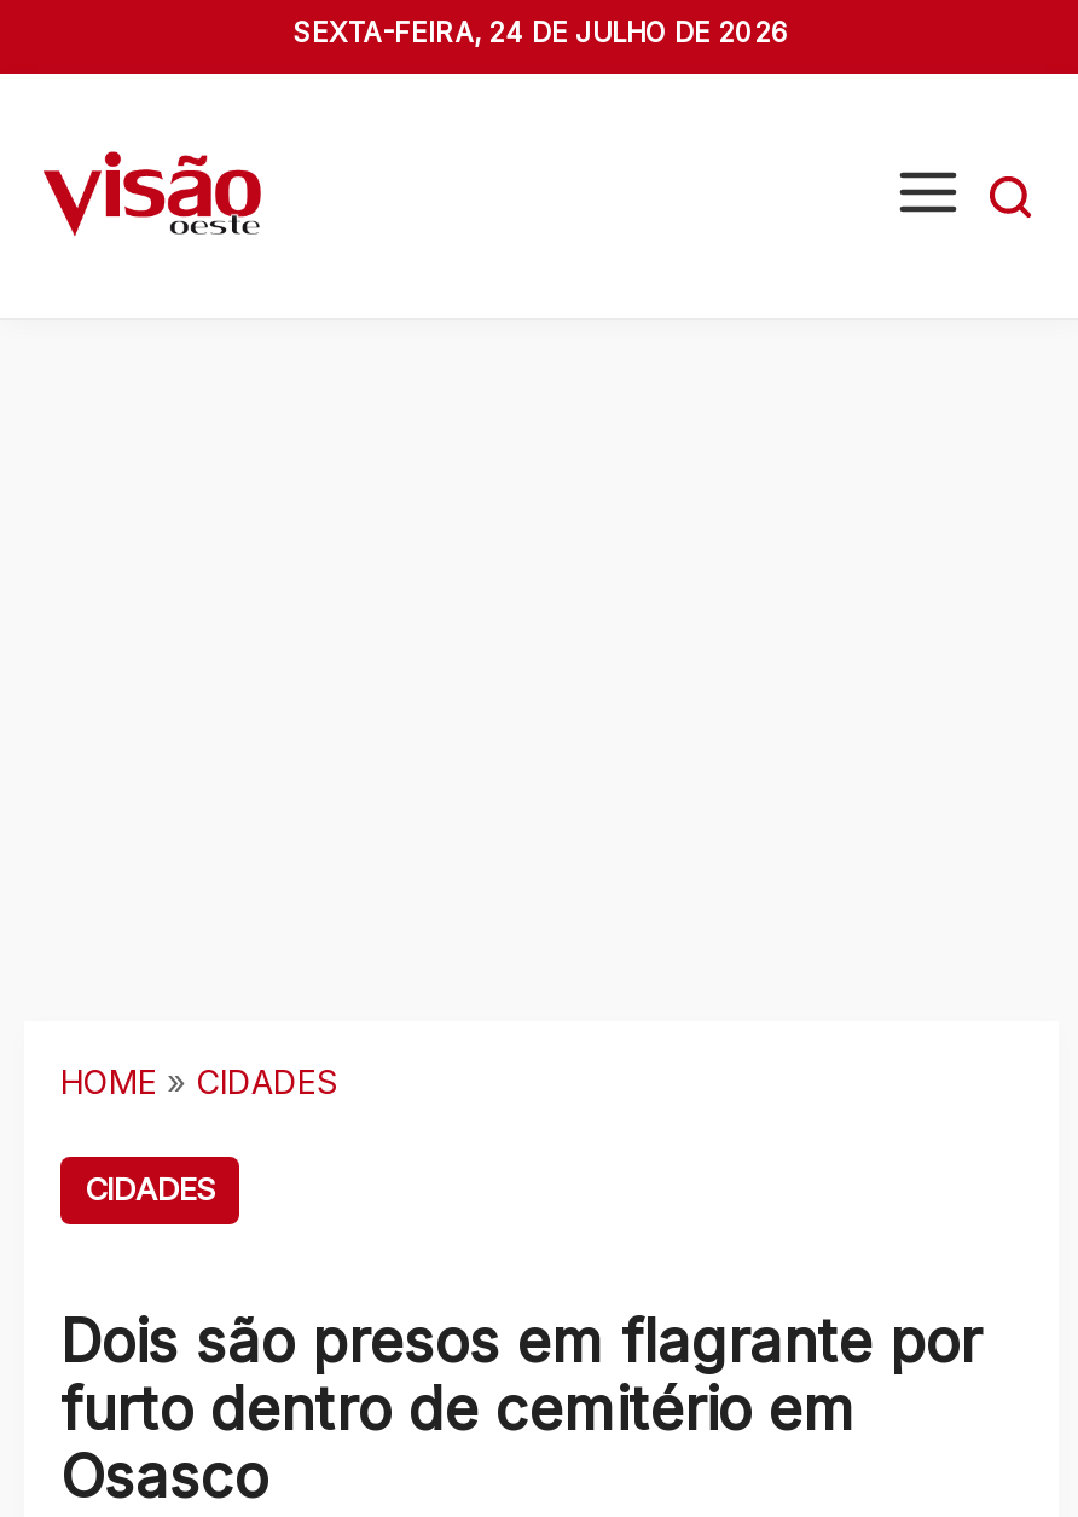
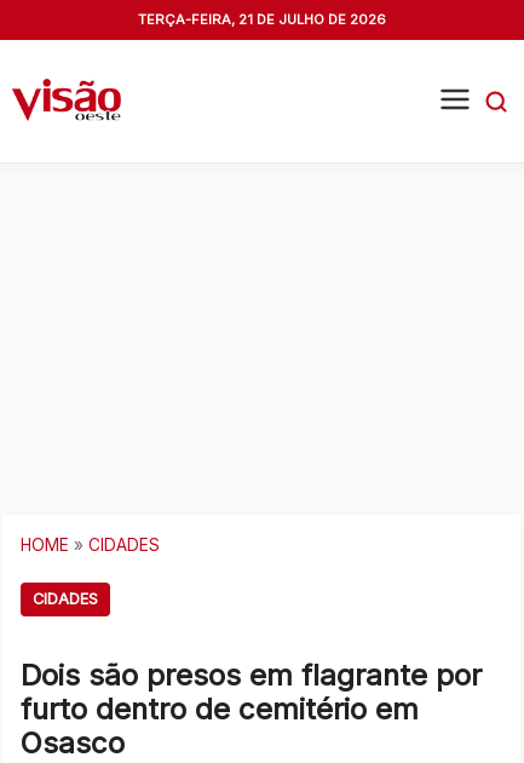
[292,16,790,50] SEXTA-FEIRA, 24 DE JULHO DE 2026 -> [137,11,385,28] TERÇA-FEIRA, 21 DE JULHO DE 2026

